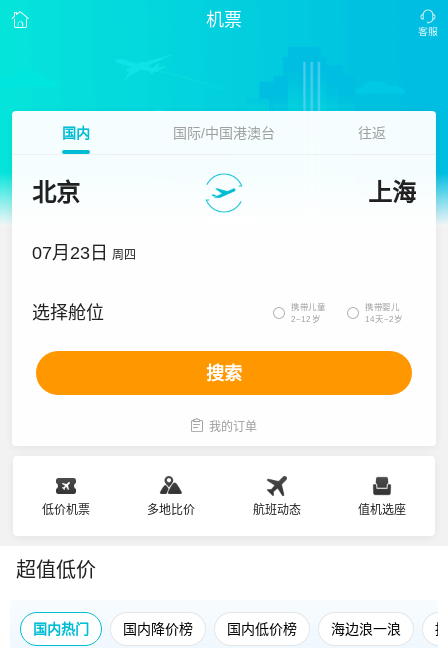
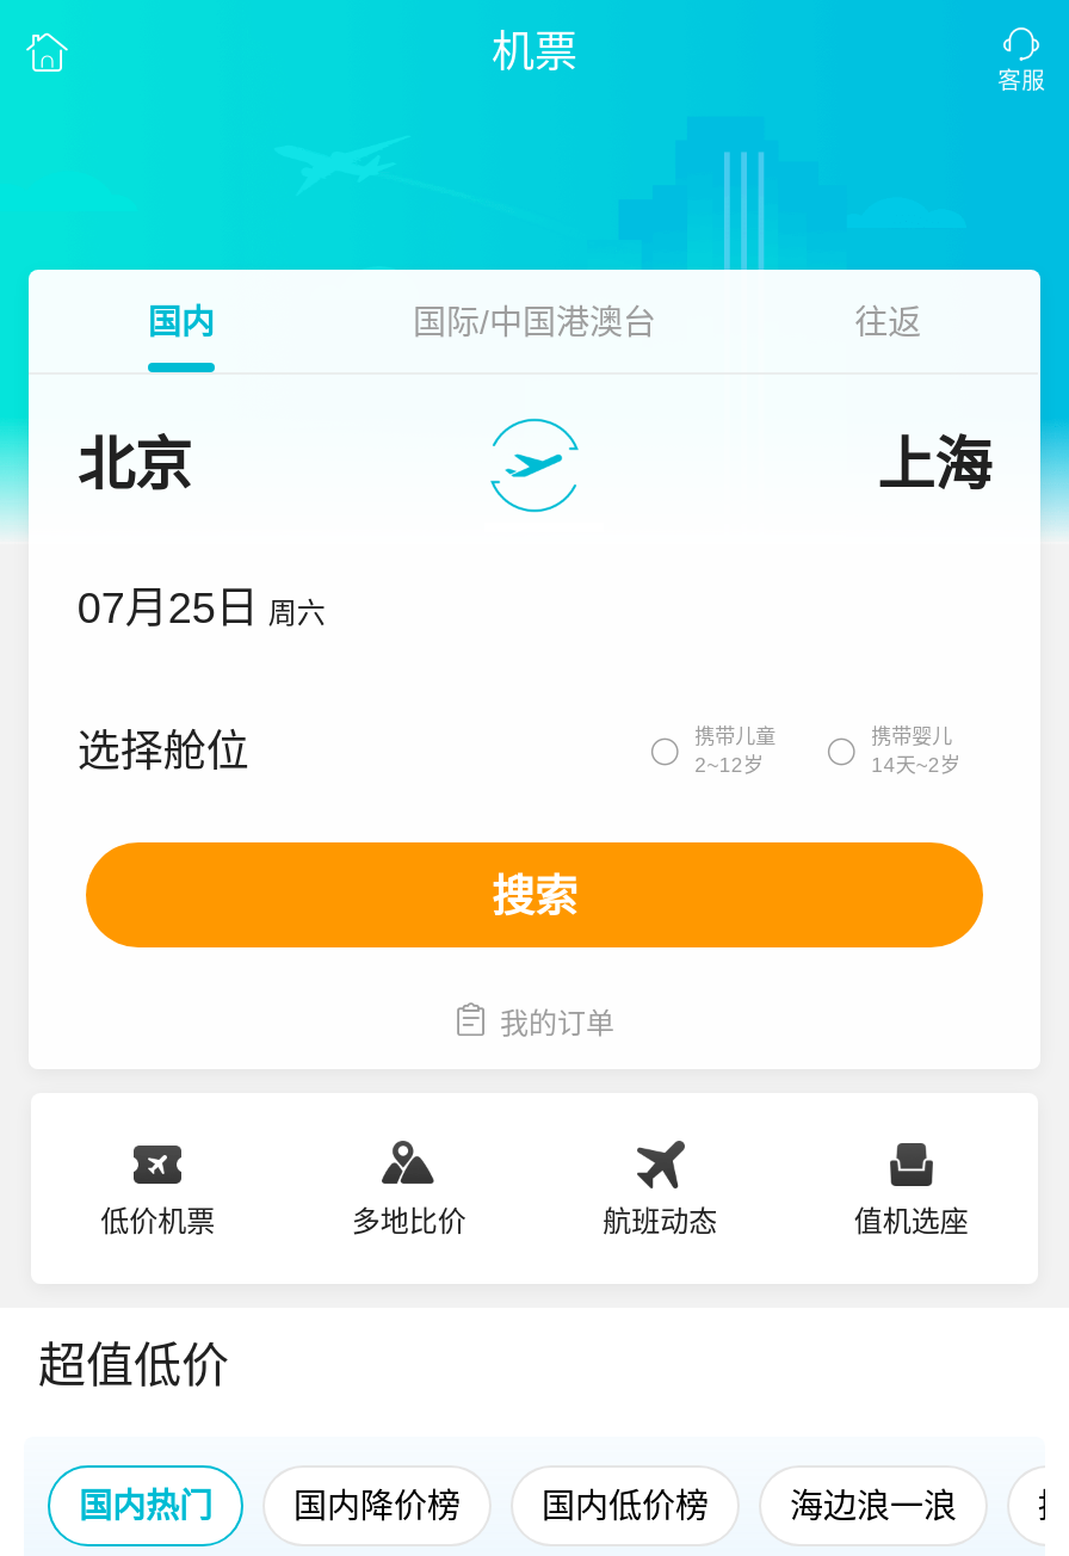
[32,243,136,263] 07月23日 周四 -> [77,585,325,632] 07月25日 周六

